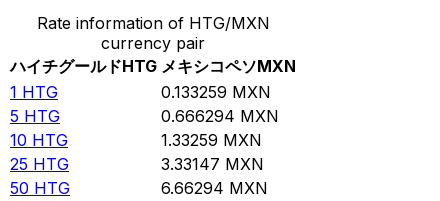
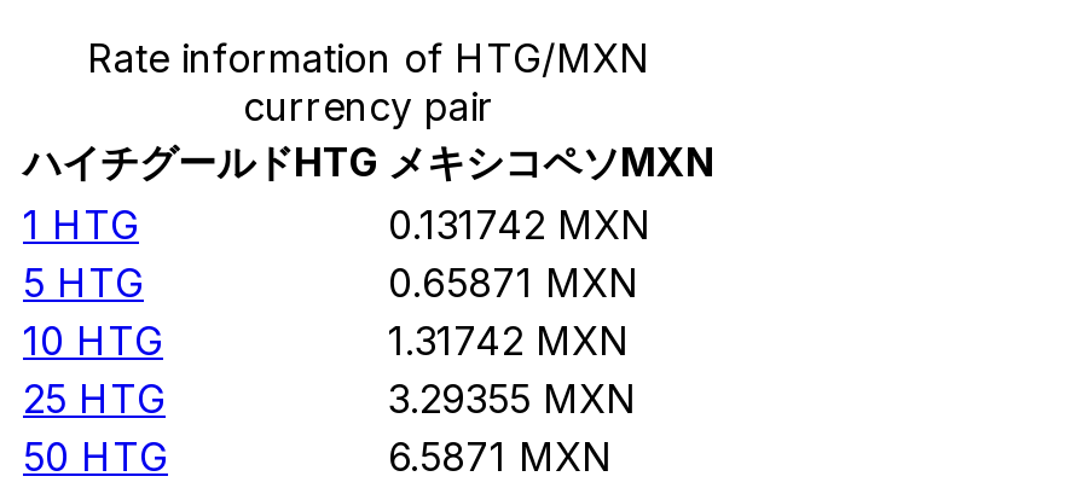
[161,82,271,102] 0.133259 MXN -> [388,200,652,248] 0.131742 MXN
[161,106,279,126] 0.666294 MXN -> [388,258,639,306] 0.65871 MXN
[161,130,262,150] 1.33259 MXN -> [388,316,630,364] 1.31742 MXN
[161,154,264,174] 3.33147 MXN -> [388,374,637,422] 3.29355 MXN
[161,178,268,198] 6.66294 MXN -> [388,432,613,480] 6.5871 MXN

